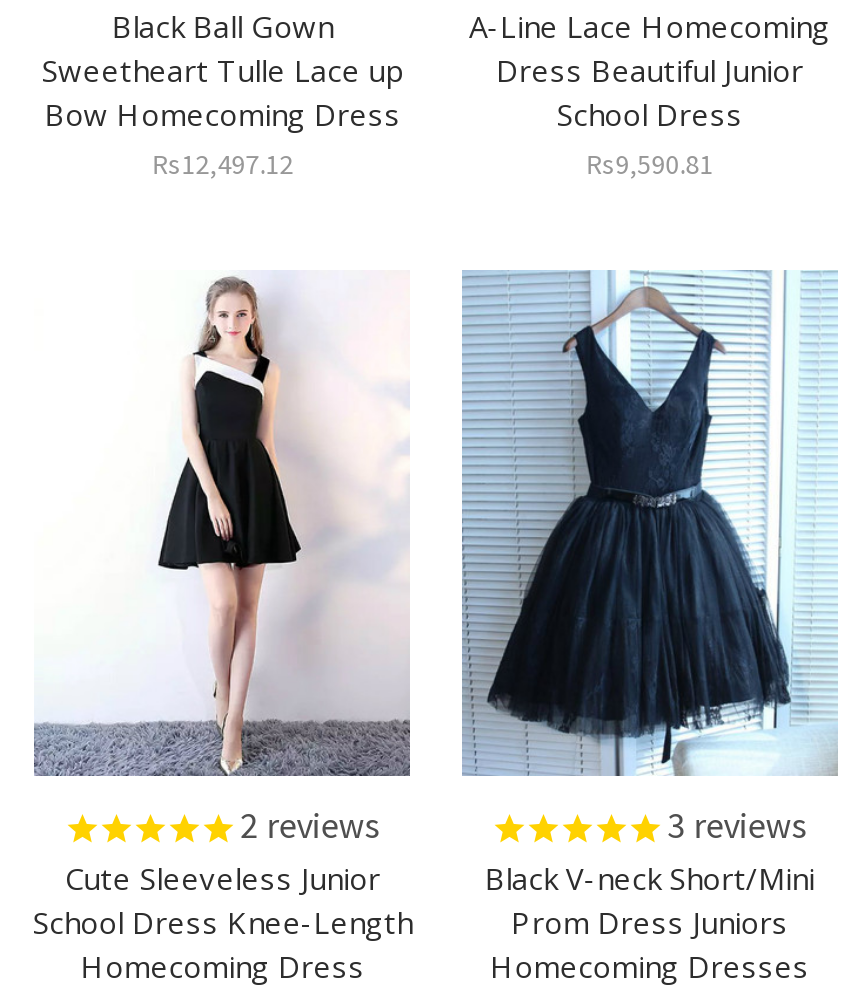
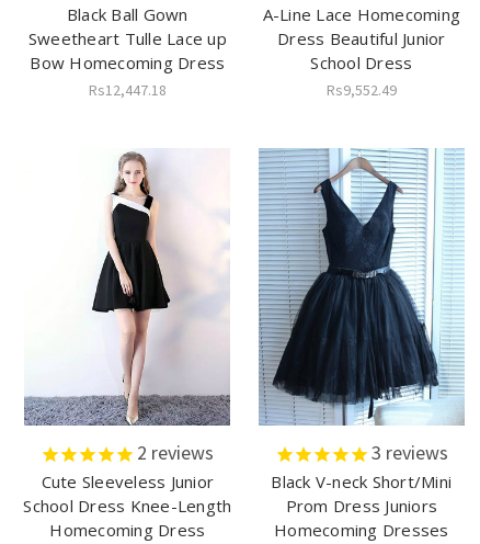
[152,145,294,181] Rs12,497.12 -> [89,80,166,99] Rs12,447.18
[586,145,714,181] Rs9,590.81 -> [326,80,396,99] Rs9,552.49

